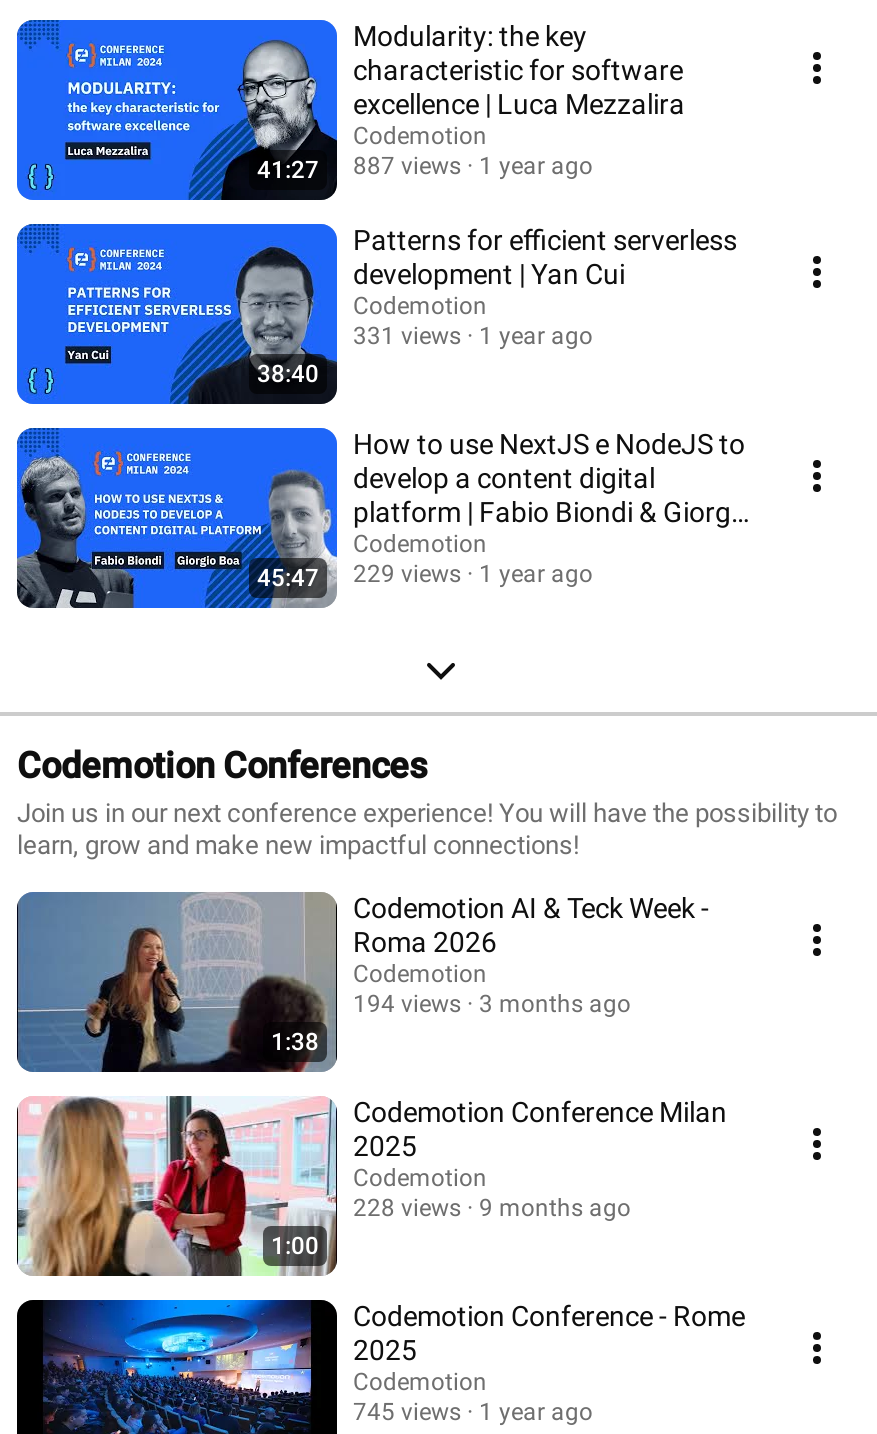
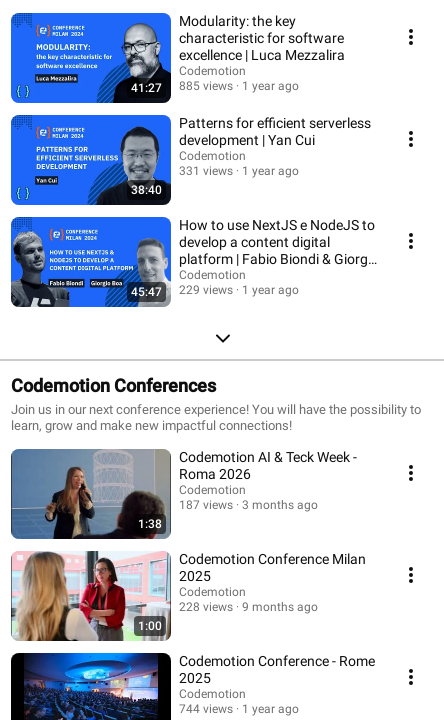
[257,152,593,184] 41:27 887 views 1 year ago -> [131,79,299,95] 41:27 885 views 1 year ago
[353,990,631,1018] 194 views 3 months ago -> [179,498,318,512] 187 views 3 months ago
[353,1398,593,1426] 745 views 1 year ago -> [179,702,299,716] 744 views 1 year ago

